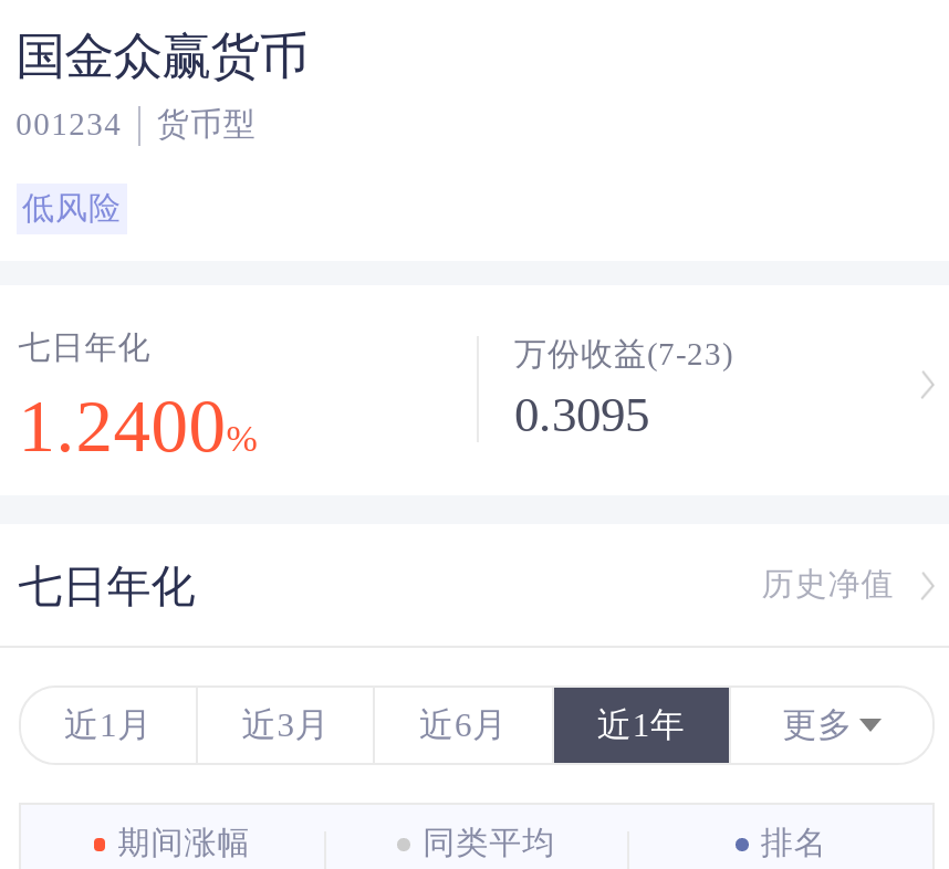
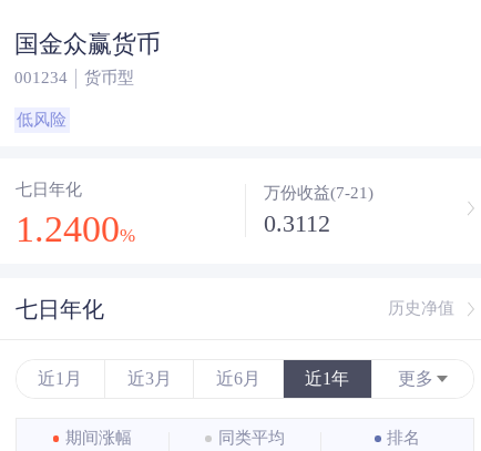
[514,336,733,371] 万份收益(7-23) -> [264,184,373,202] 万份收益(7-21)
[514,387,649,442] 0.3095 -> [264,209,330,237] 0.3112

